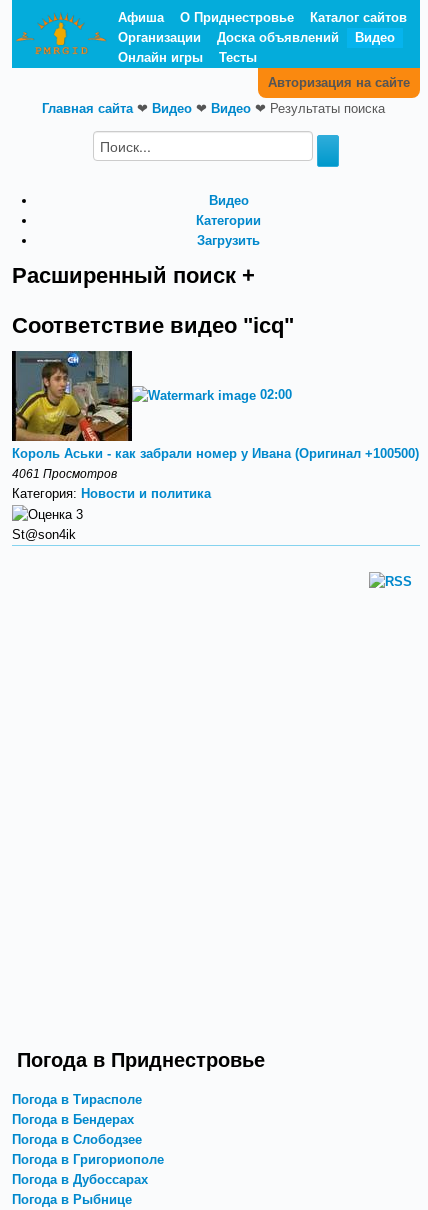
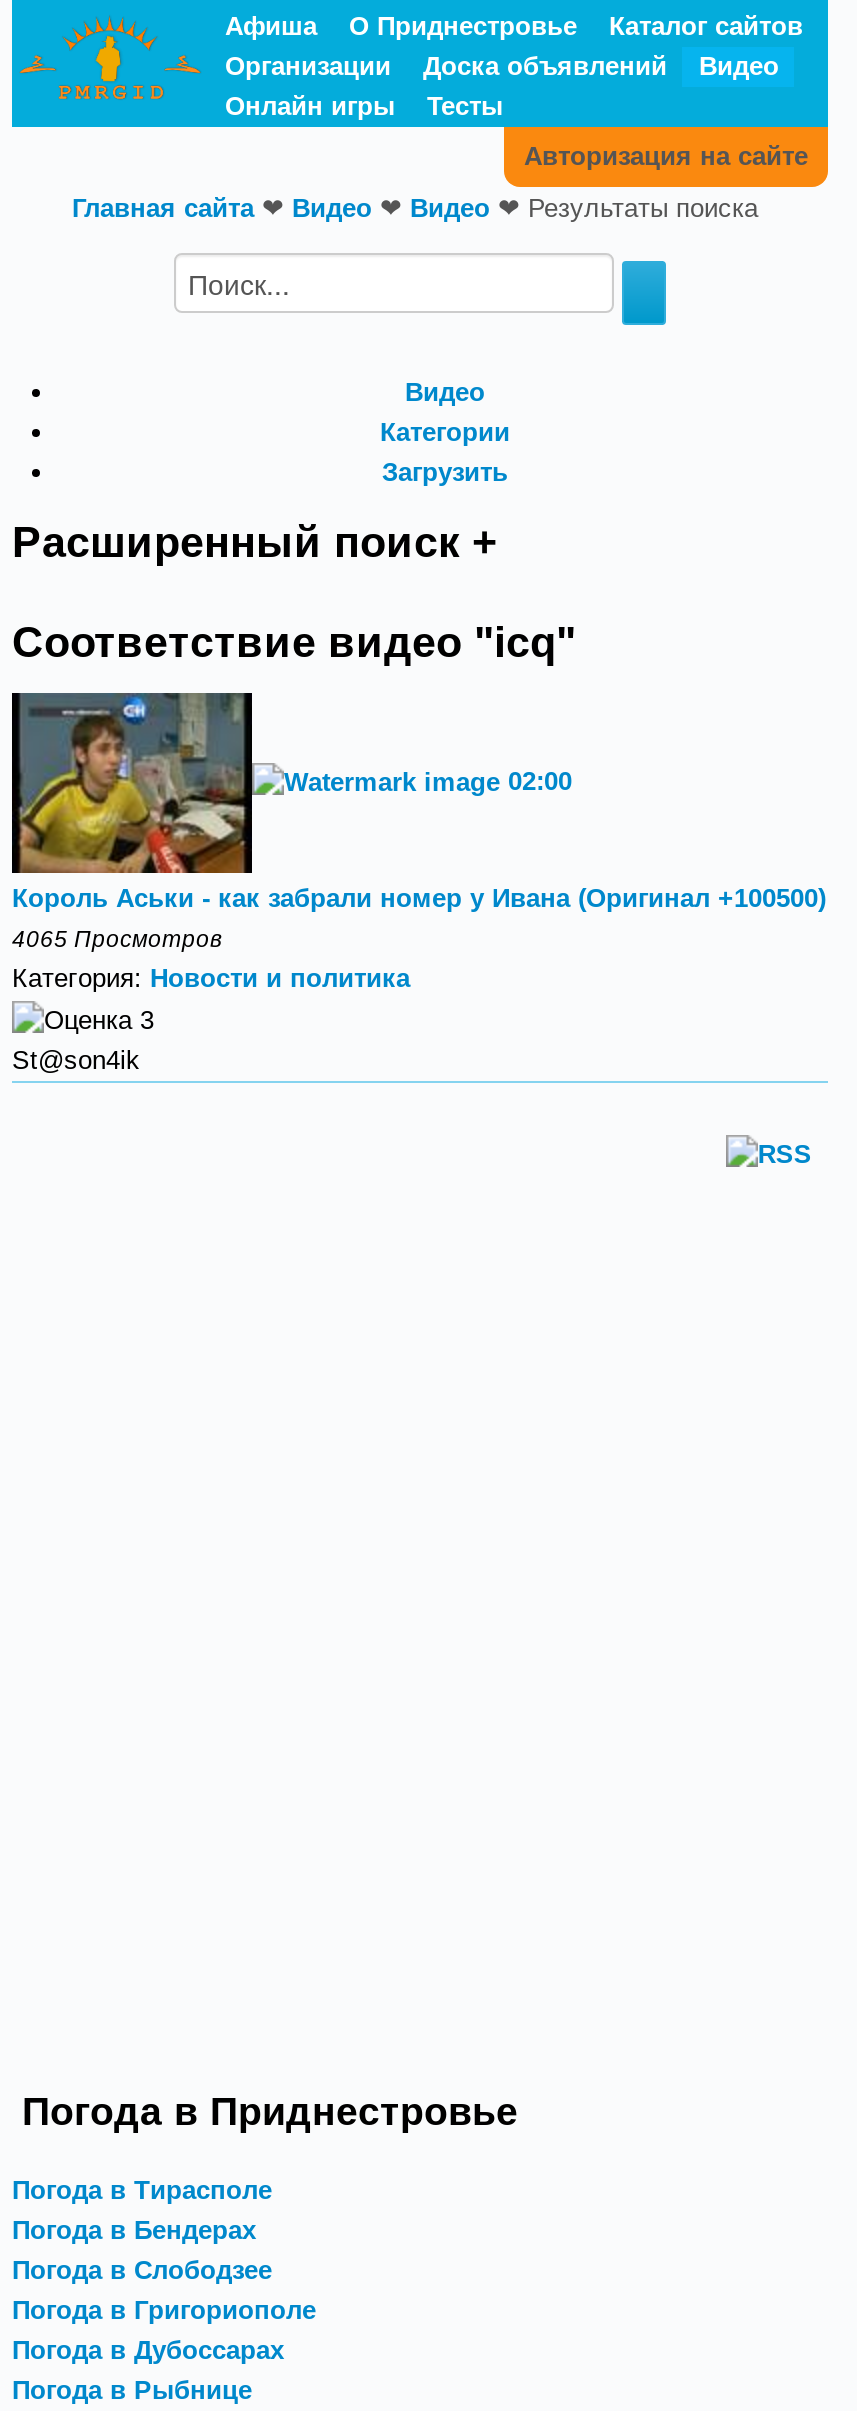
[12,467,117,480] 4061 Просмотров -> [12,925,222,951] 4065 Просмотров

